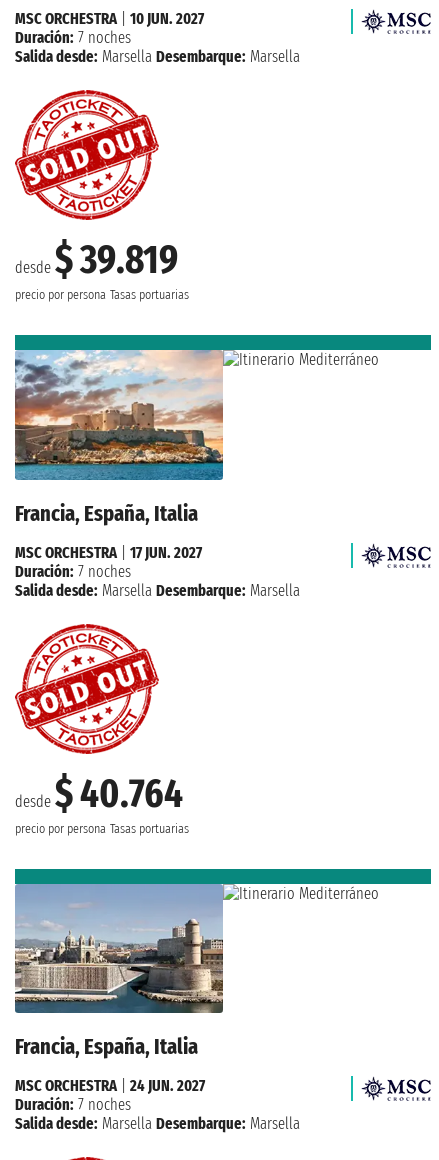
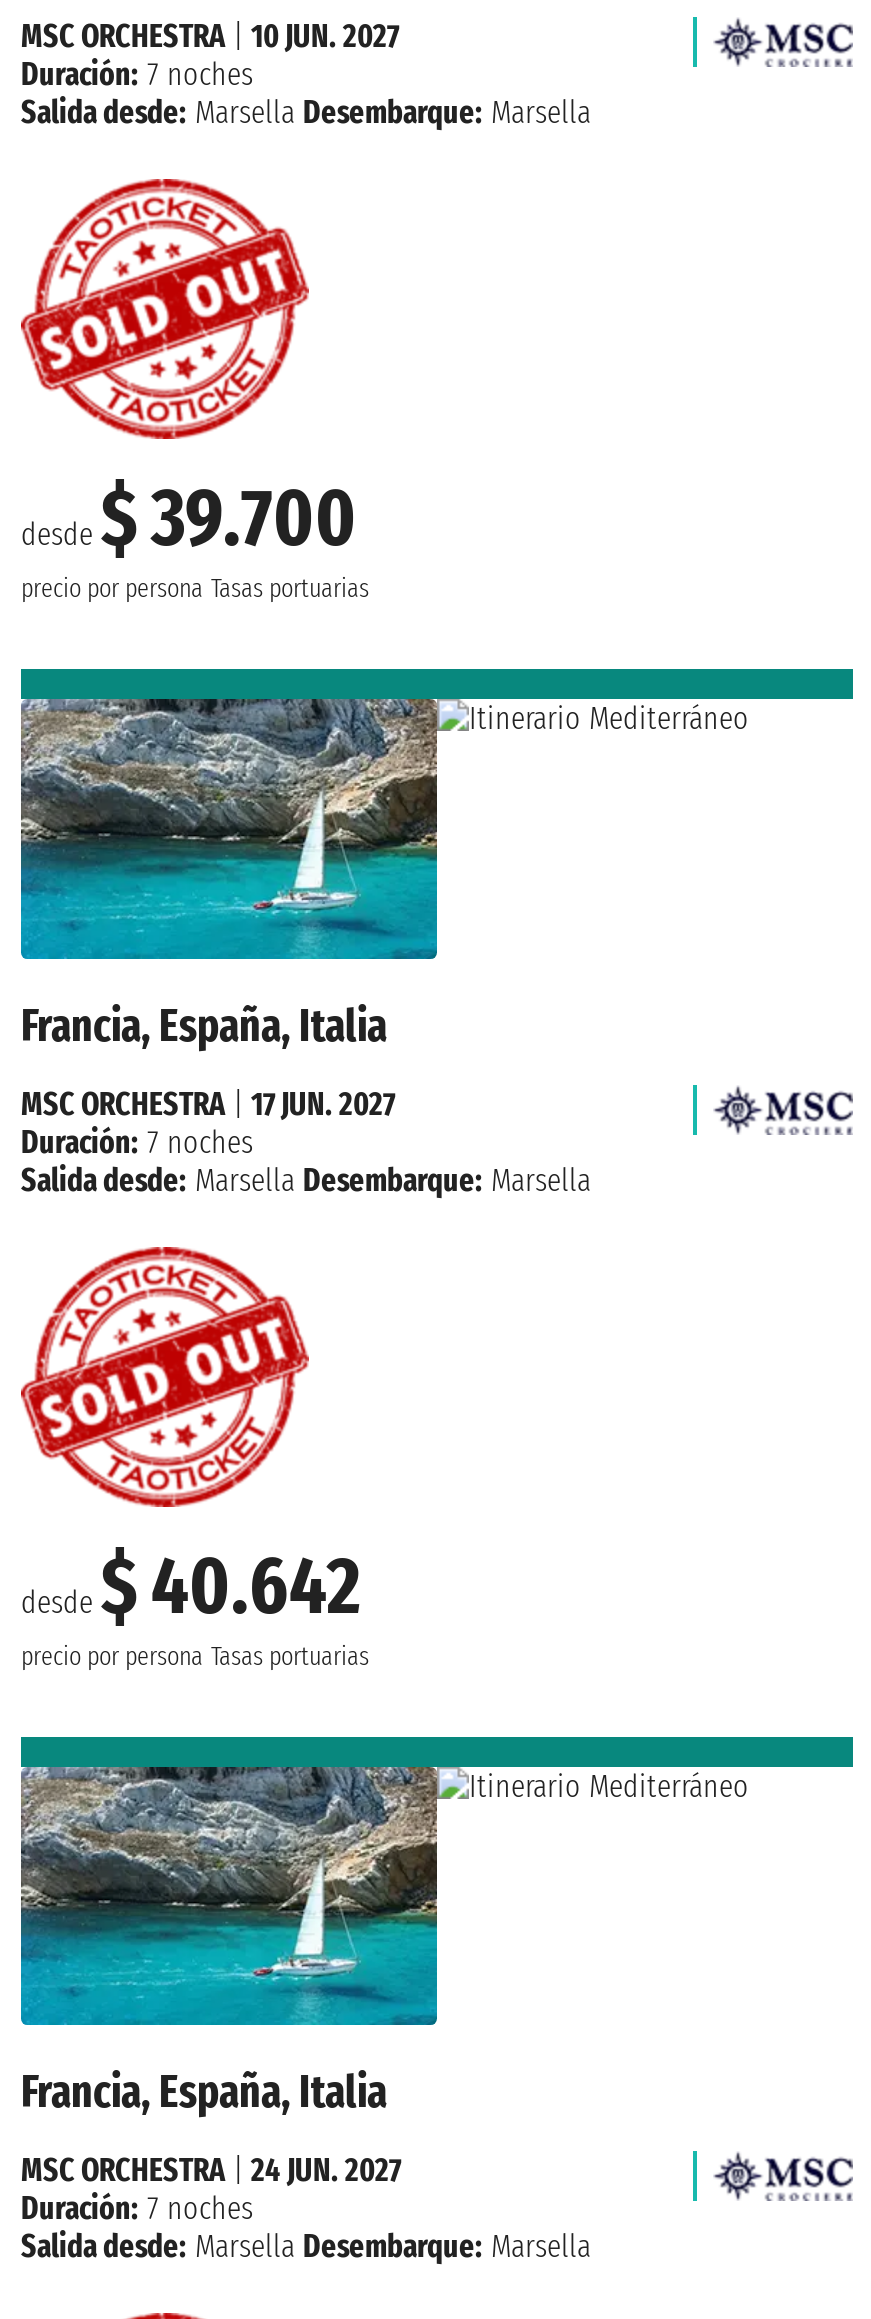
[15,236,178,284] desde$ 39.819 -> [21,472,357,568] desde$ 39.700
[14,349,224,480] [image] -> [19,697,439,959] [image]
[15,770,183,818] desde$ 40.764 -> [21,1539,361,1635] desde$ 40.642
[14,883,224,1014] [image] -> [19,1765,439,2027] [image]

